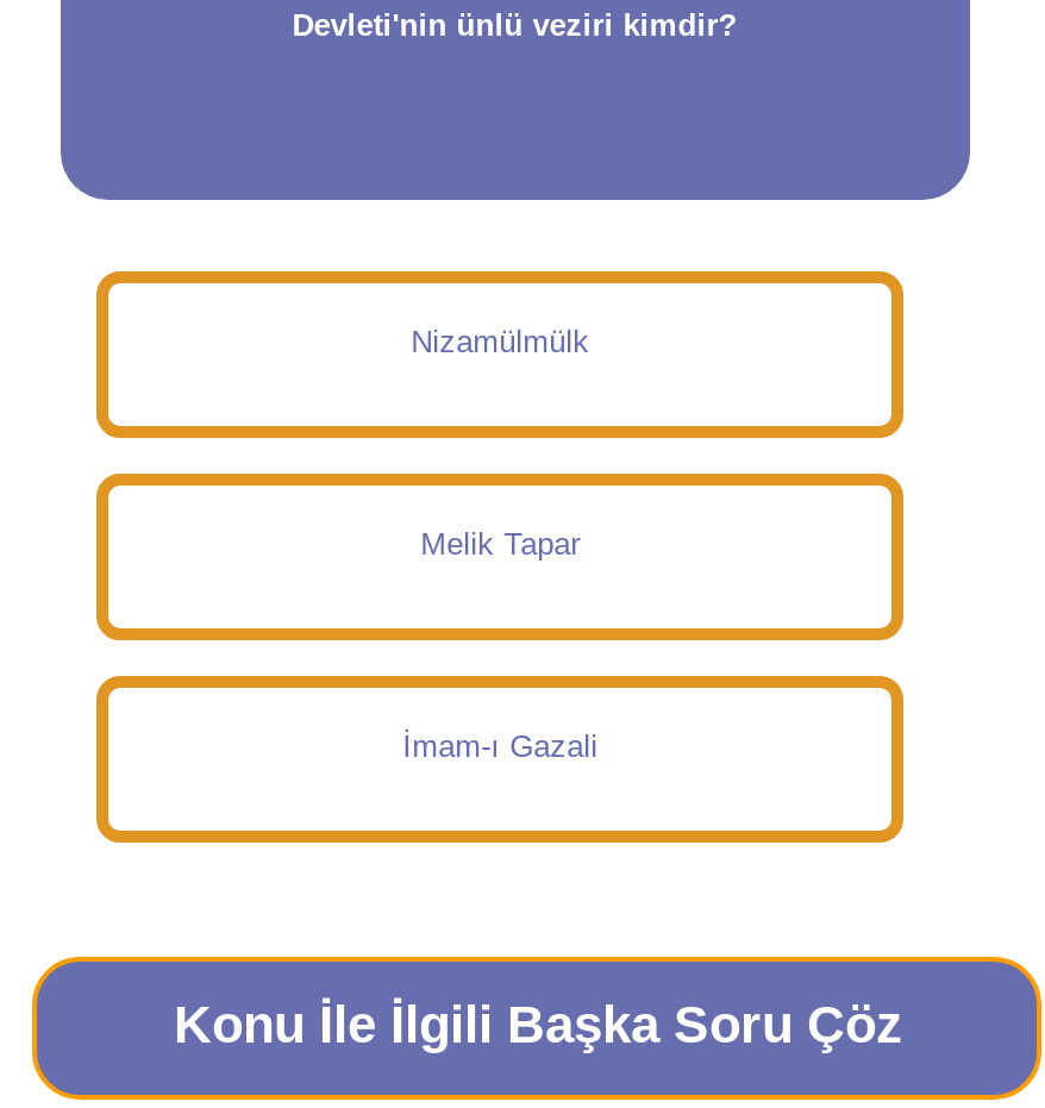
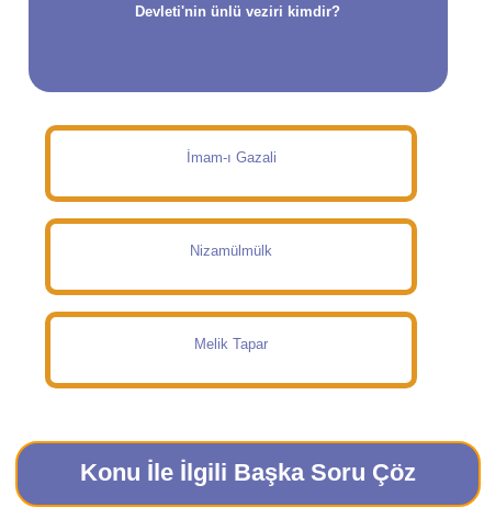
moved [411,324,589,562] -> [190,242,272,352]: Nizamülmülk | Melik Tapar
moved [403,728,598,764] -> [186,149,276,166]: İmam-ı Gazali

